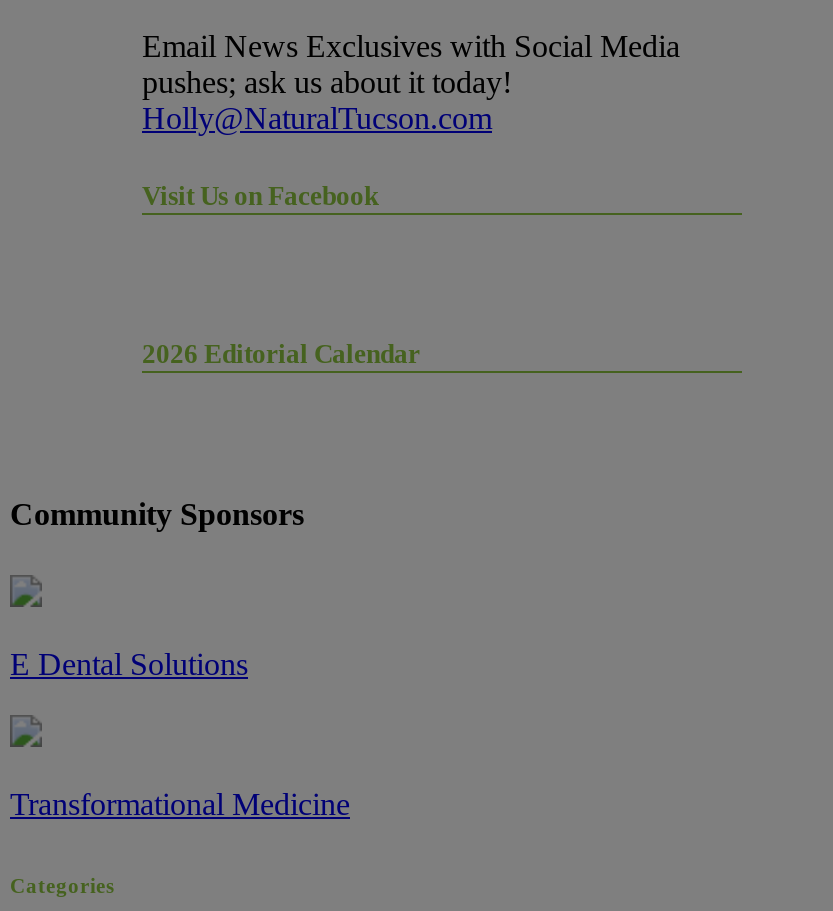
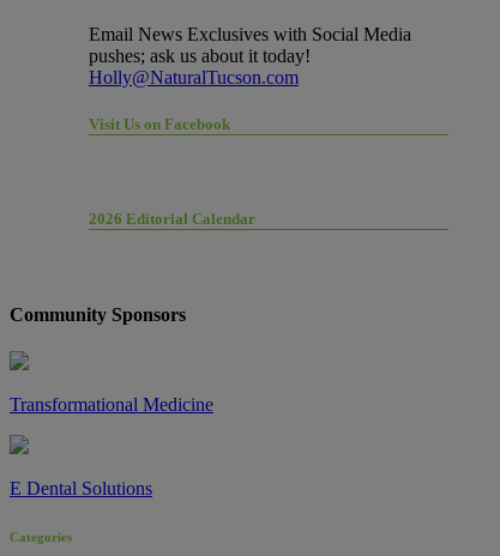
moved [10,647,248,681] -> [10,478,152,498]: E Dental Solutions
moved [10,787,350,821] -> [10,394,213,415]: Transformational Medicine

